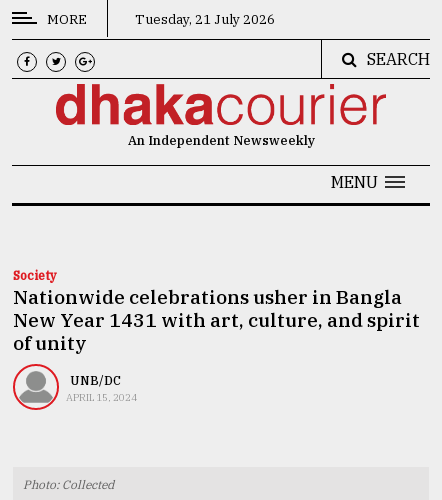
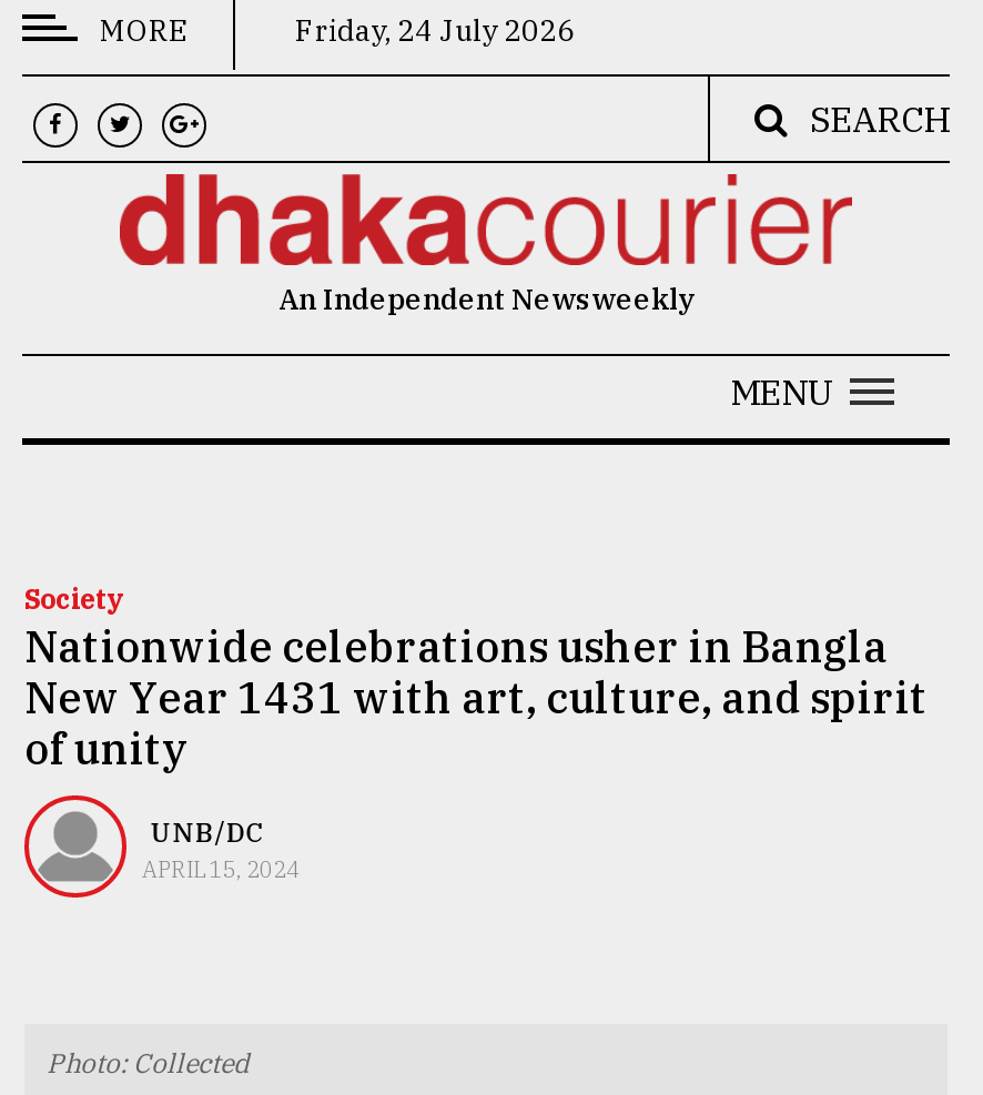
[132,11,275,28] Tuesday, 21 July 2026 -> [288,12,575,50] Friday, 24 July 2026

